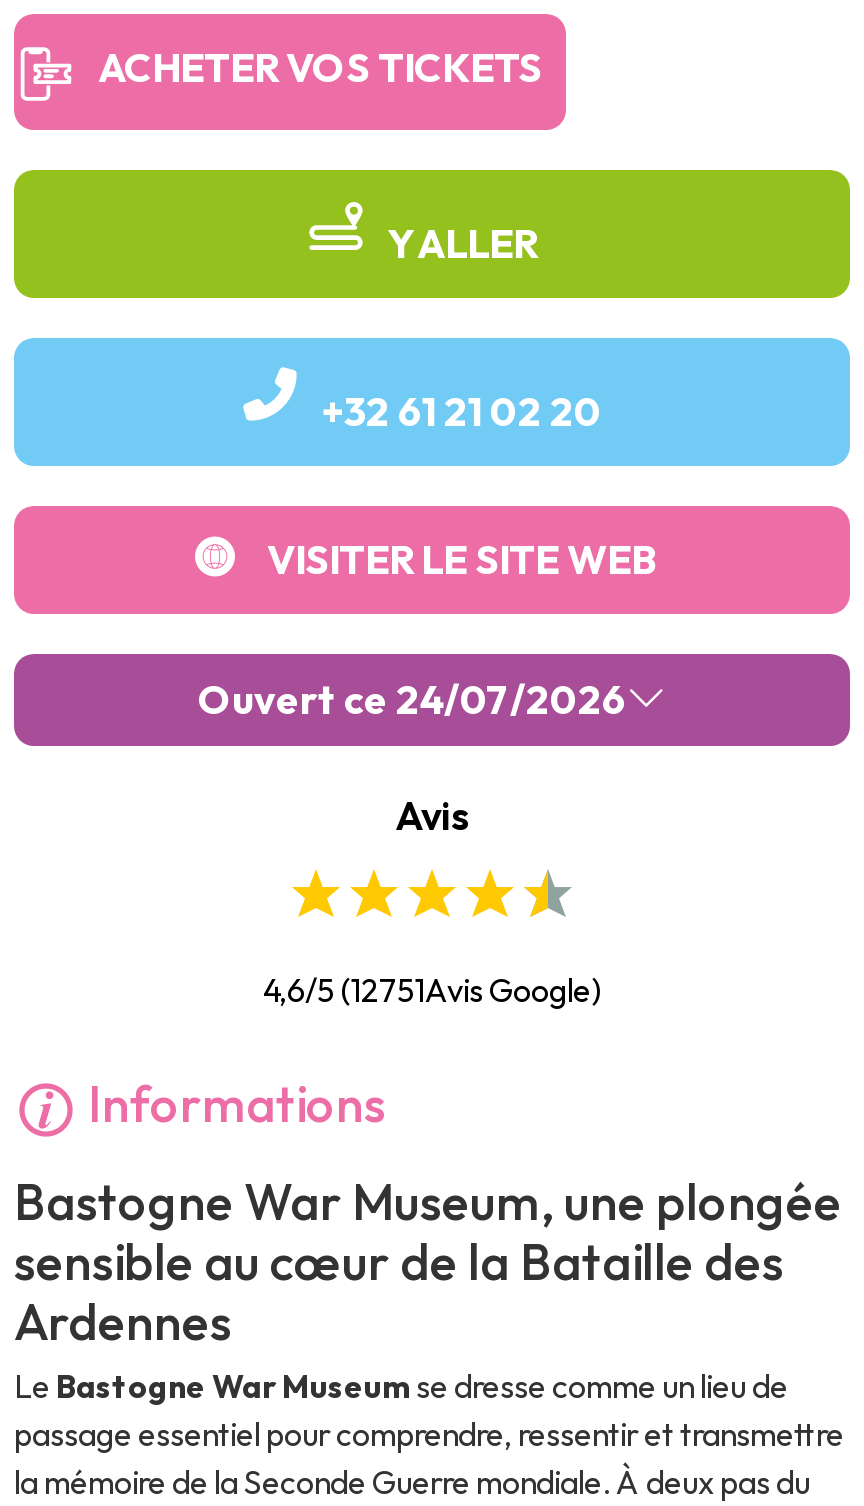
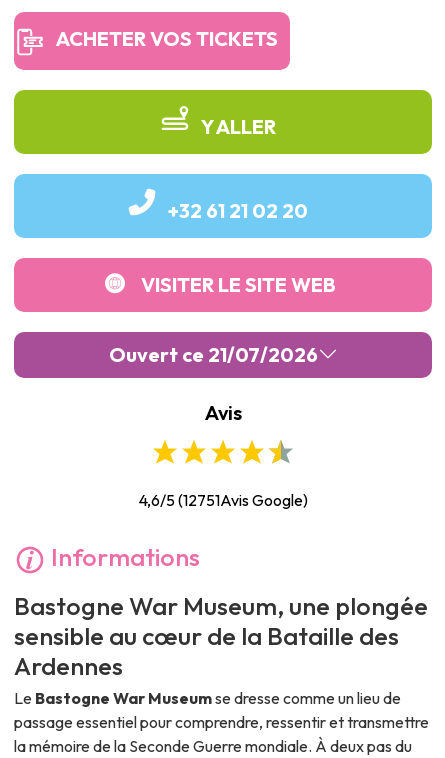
[198,673,626,723] Ouvert ce 24/07/2026 -> [108,341,317,366] Ouvert ce 21/07/2026

